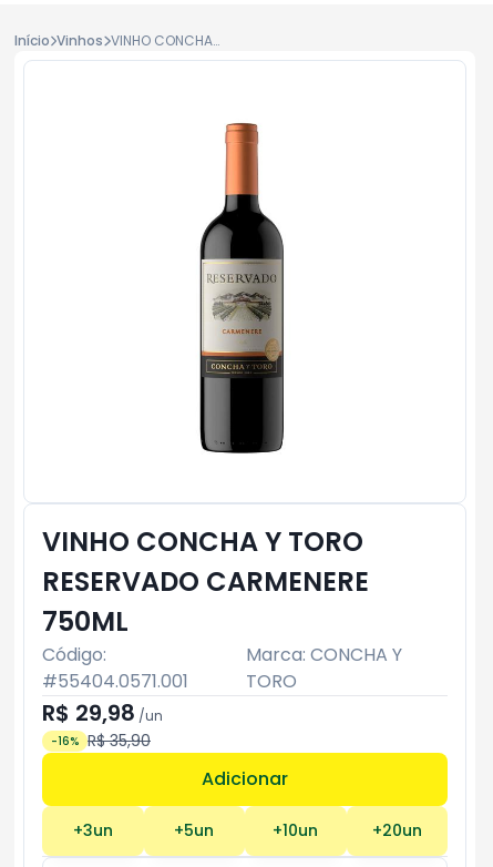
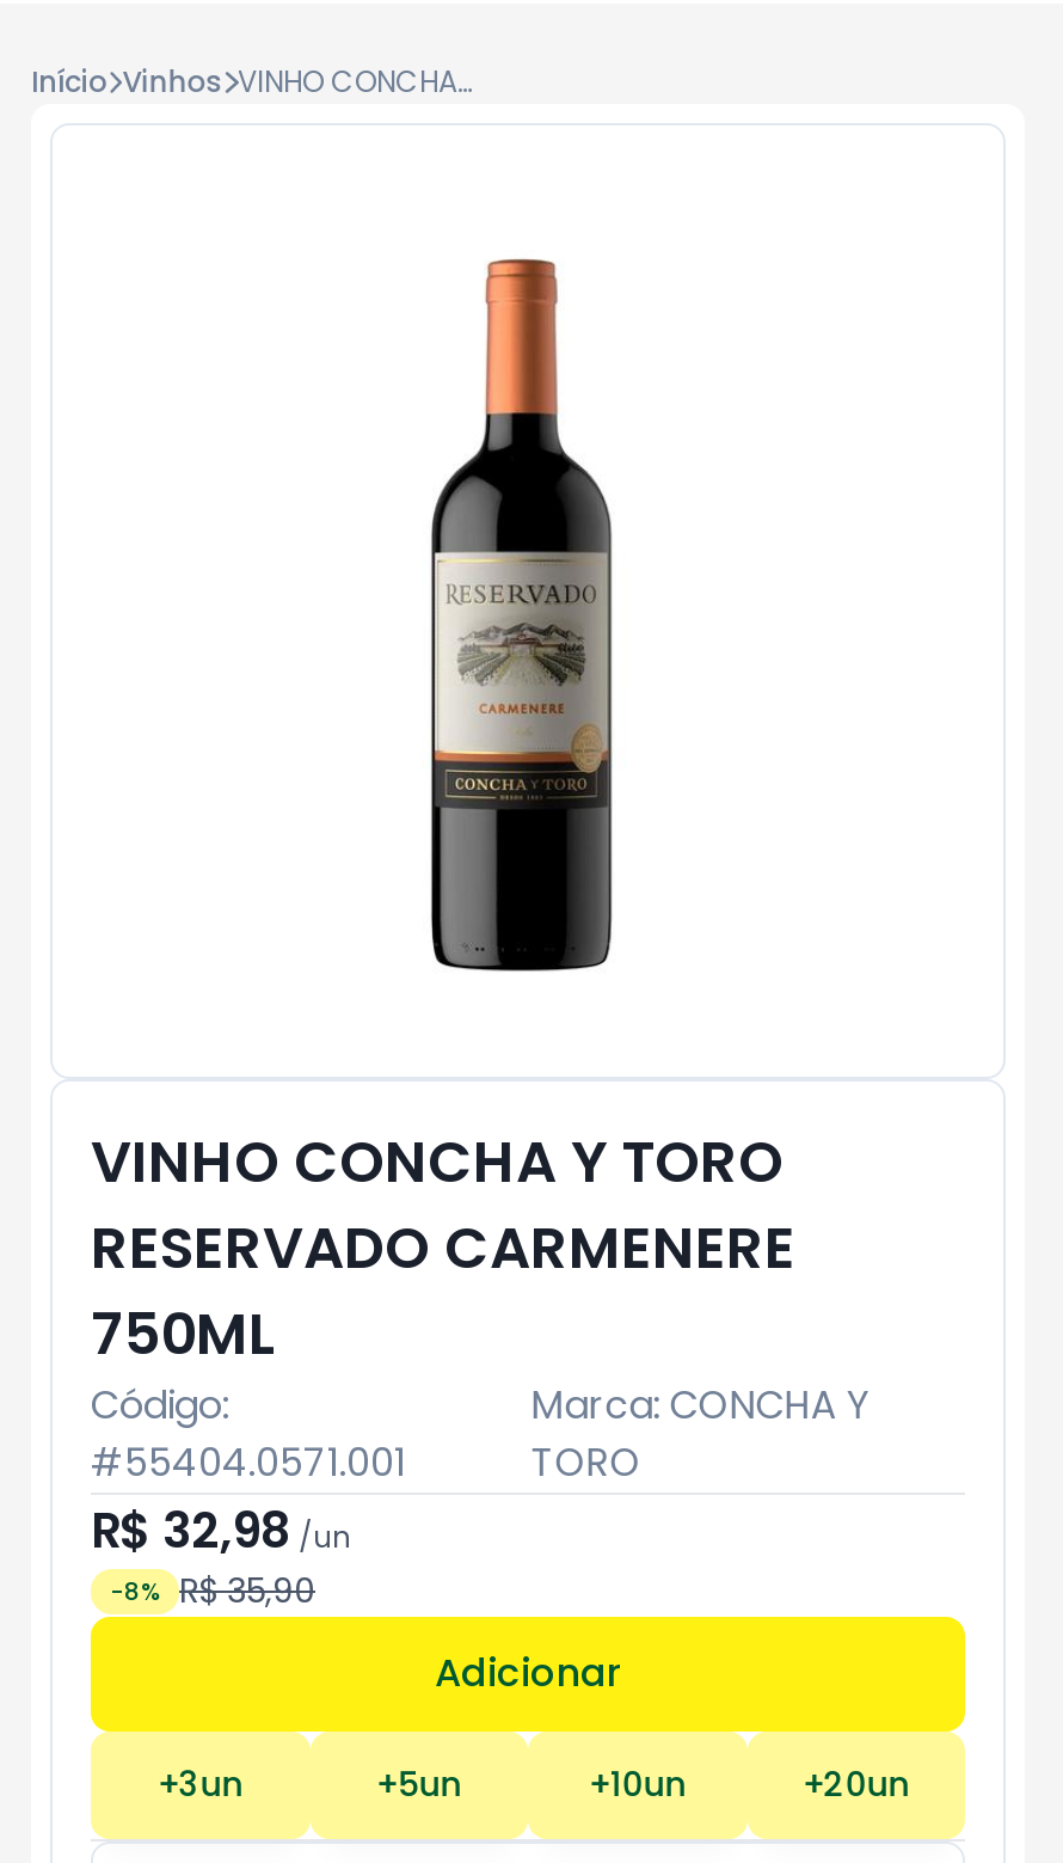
[42,697,163,728] R$ 29,98 / un -> [91,1497,351,1564] R$ 32,98 / un
[51,730,151,752] -16% R$ 35,90 -> [110,1567,315,1614] -8% R$ 35,90

